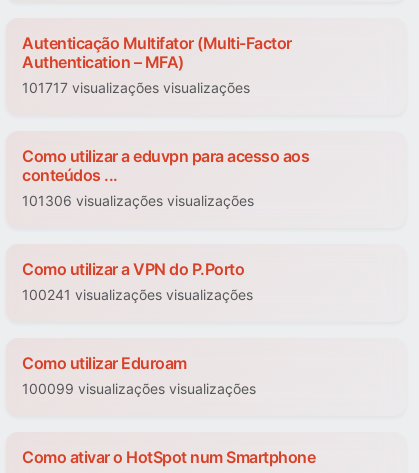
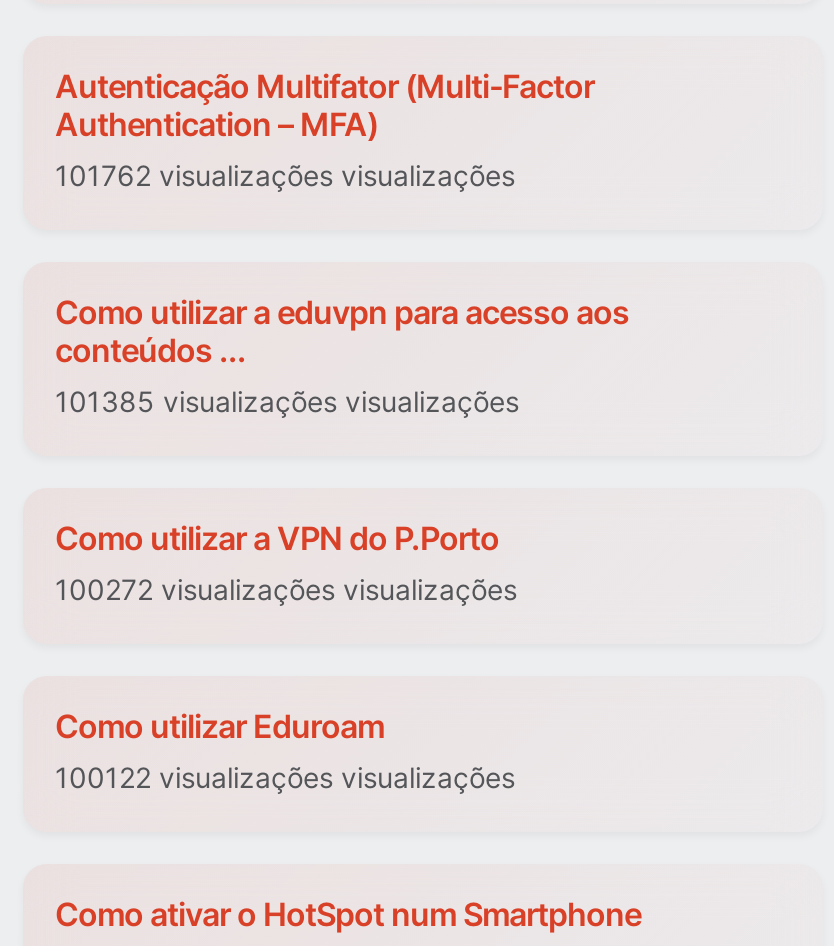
[22,79,250,96] 101717 visualizações visualizações -> [55,159,515,193] 101762 visualizações visualizações
[22,192,254,209] 101306 visualizações visualizações -> [55,385,519,419] 101385 visualizações visualizações
[22,286,253,303] 100241 visualizações visualizações -> [55,573,517,607] 100272 visualizações visualizações
[22,380,256,397] 100099 visualizações visualizações -> [55,761,515,795] 100122 visualizações visualizações

